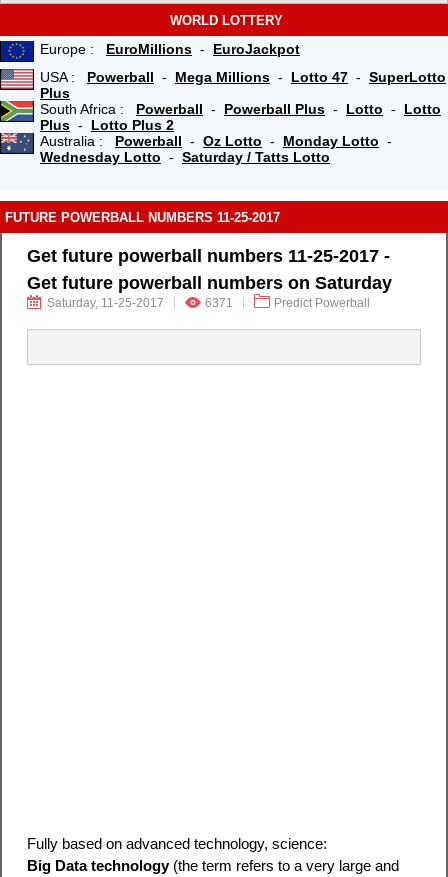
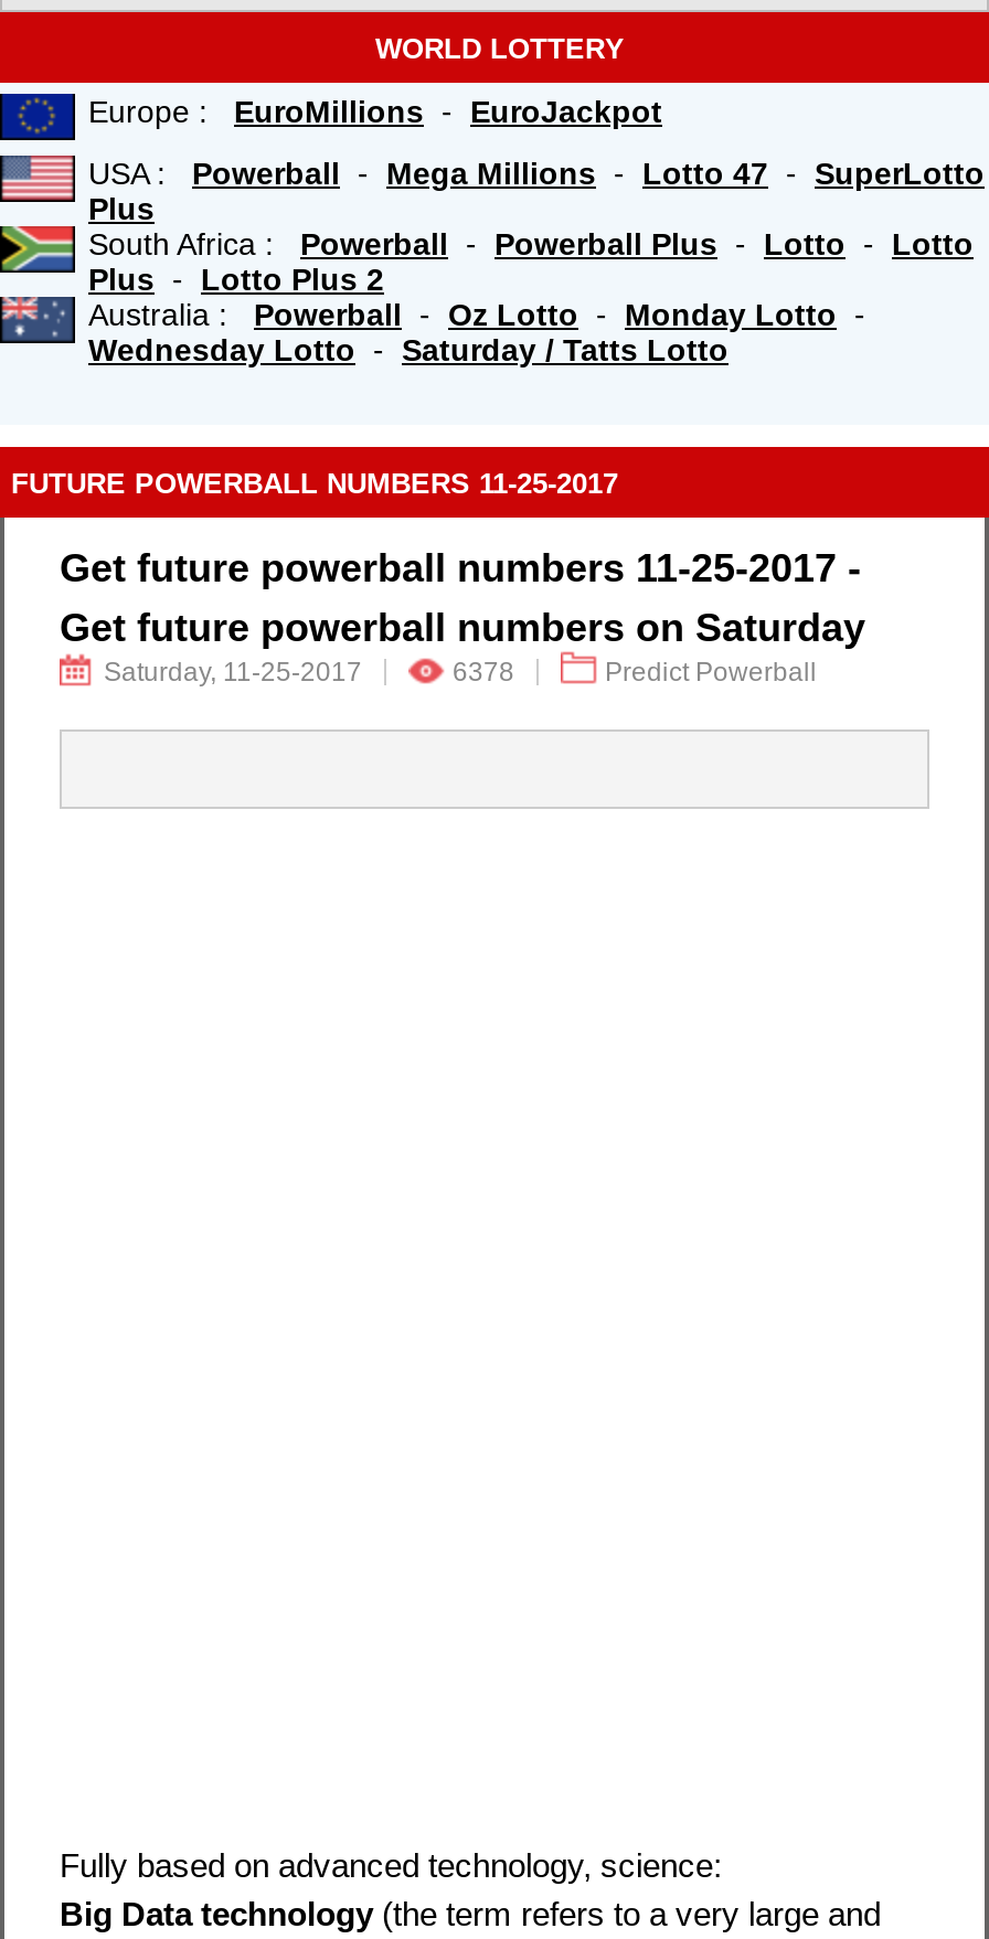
[205,296,233,310] 6371 -> [453,657,514,688] 6378

